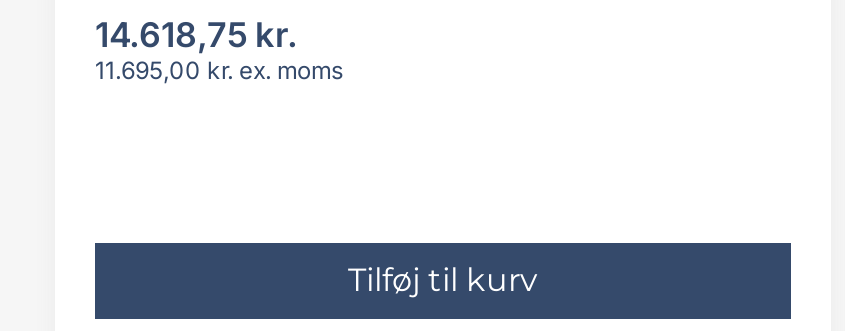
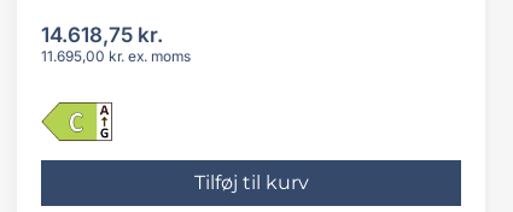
none -> [41,101,113,142] [image]

